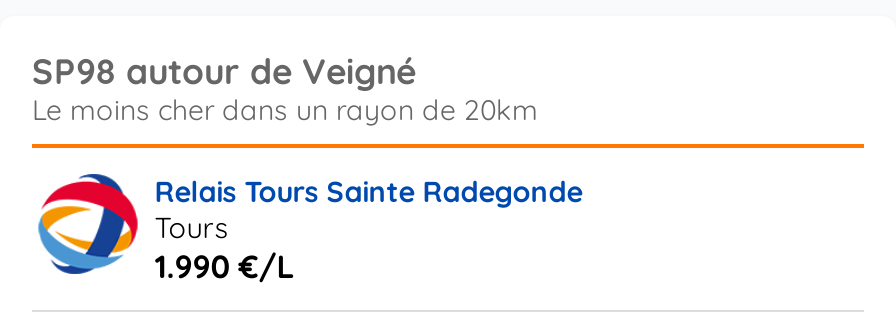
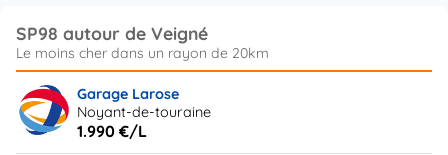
[154,173,582,245] Relais Tours Sainte Radegonde | Tours -> [77,85,211,121] Garage Larose | Noyant-de-touraine

